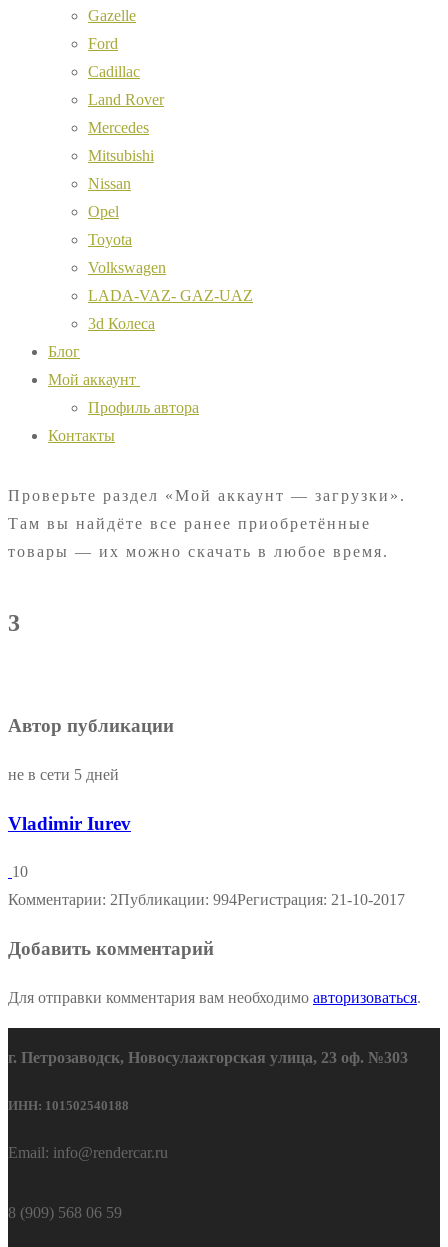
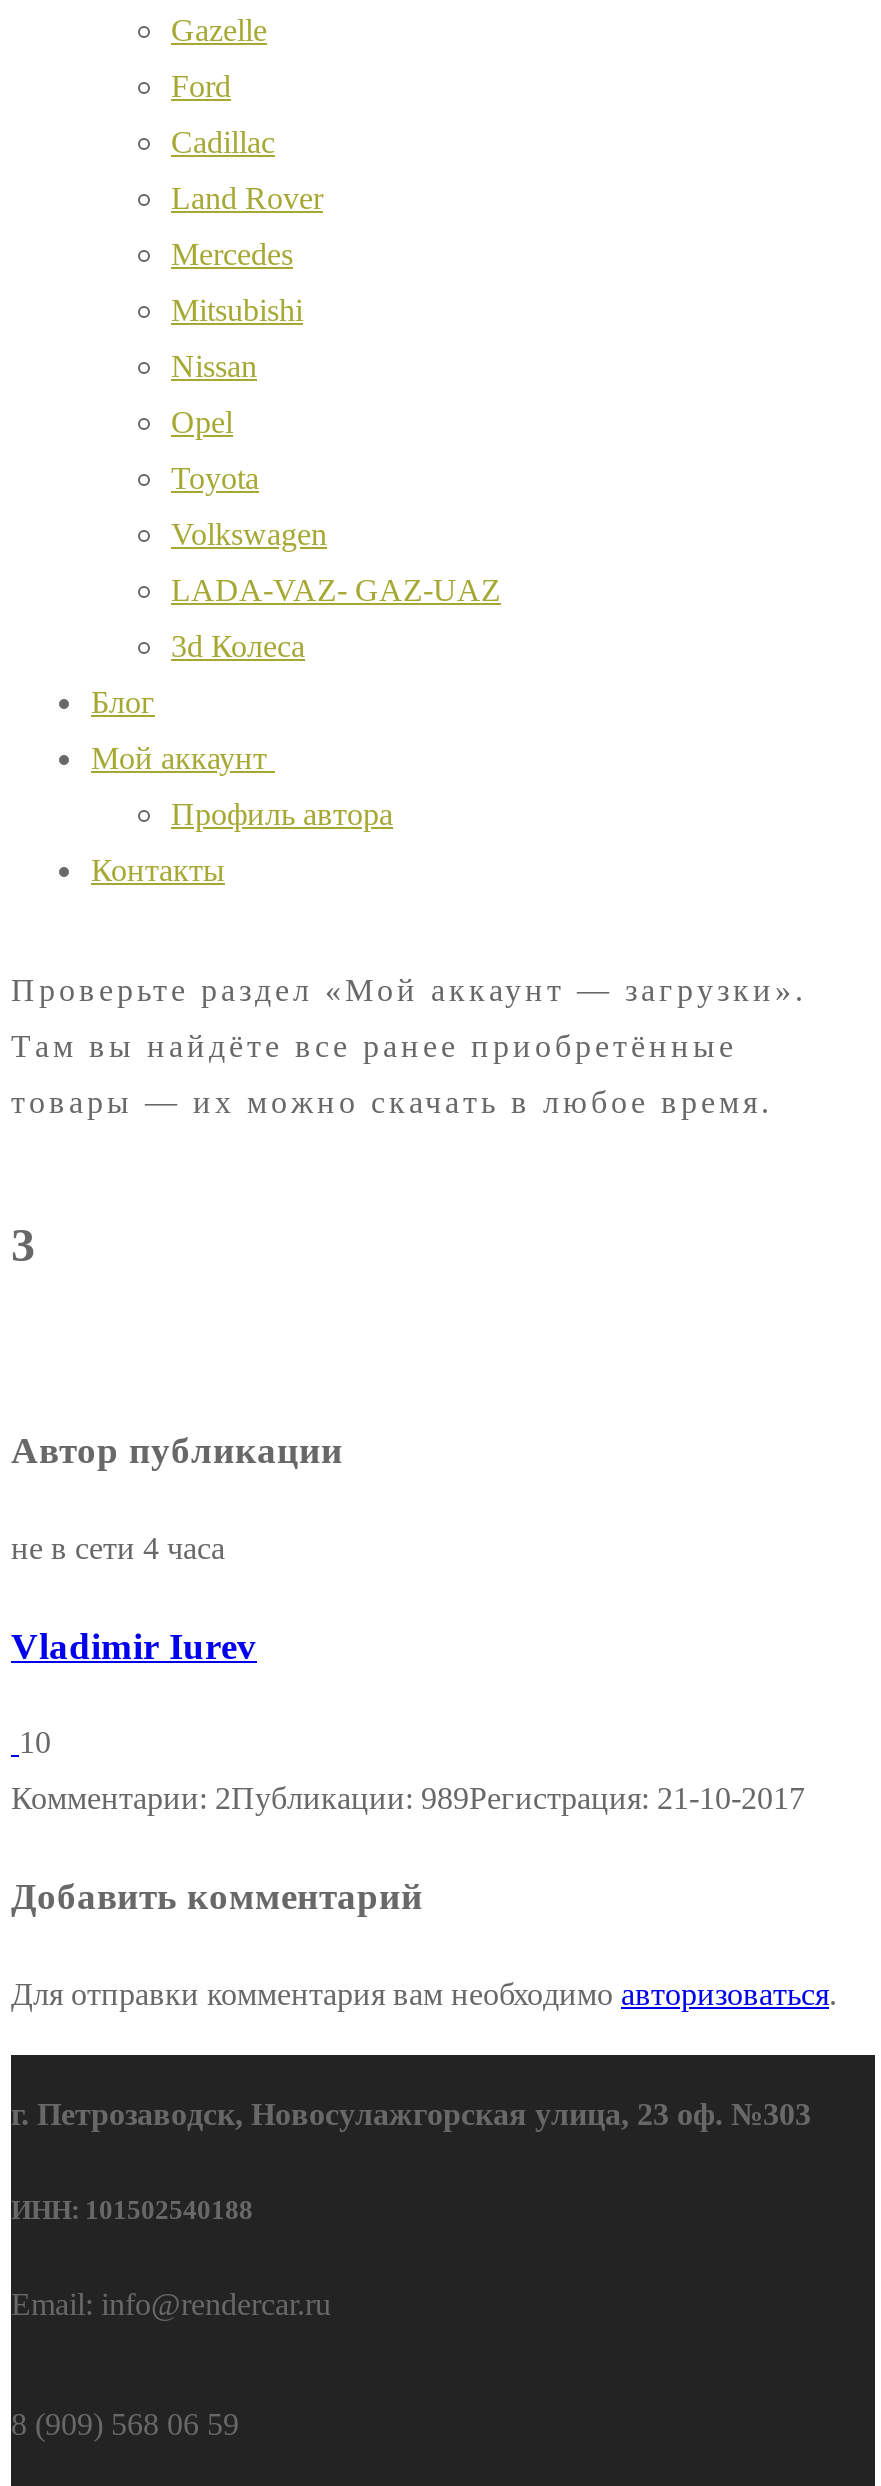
[8,766,119,783] не в сети 5 дней -> [11,1531,225,1565] не в сети 4 часа
[8,891,405,908] Комментарии: 2Публикации: 994Регистрация: 21-10-2017 -> [11,1782,805,1816] Комментарии: 2Публикации: 989Регистрация: 21-10-2017

